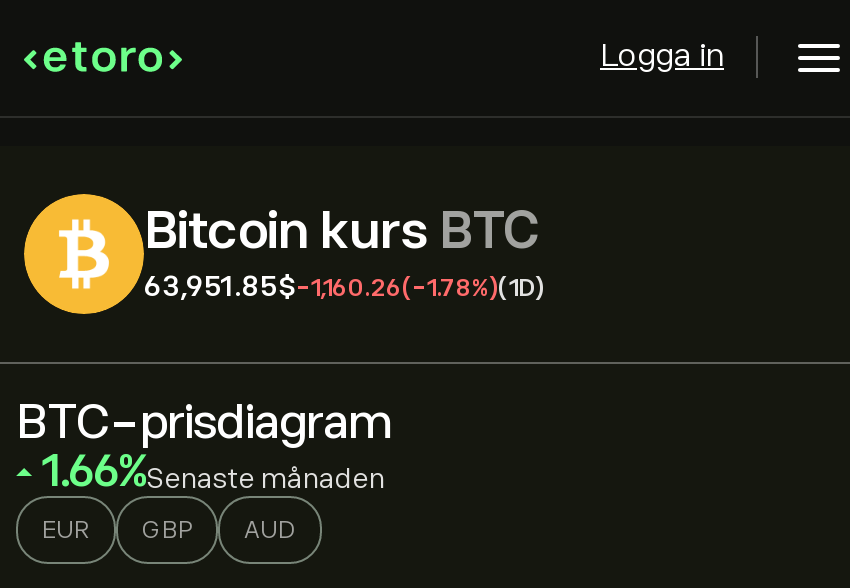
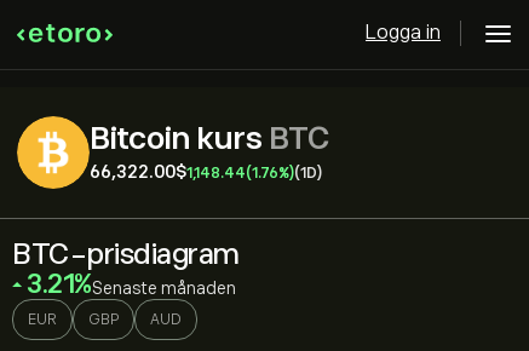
[144,270,544,302] 63,951.85$-1,160.26(-1.78%)(1D) -> [90,162,322,182] 66,322.00$1,148.44(1.76%)(1D)
[40,446,385,496] 1.66 Senaste månaden -> [27,269,235,299] 3.21 Senaste månaden

